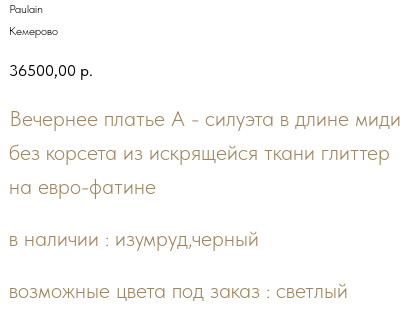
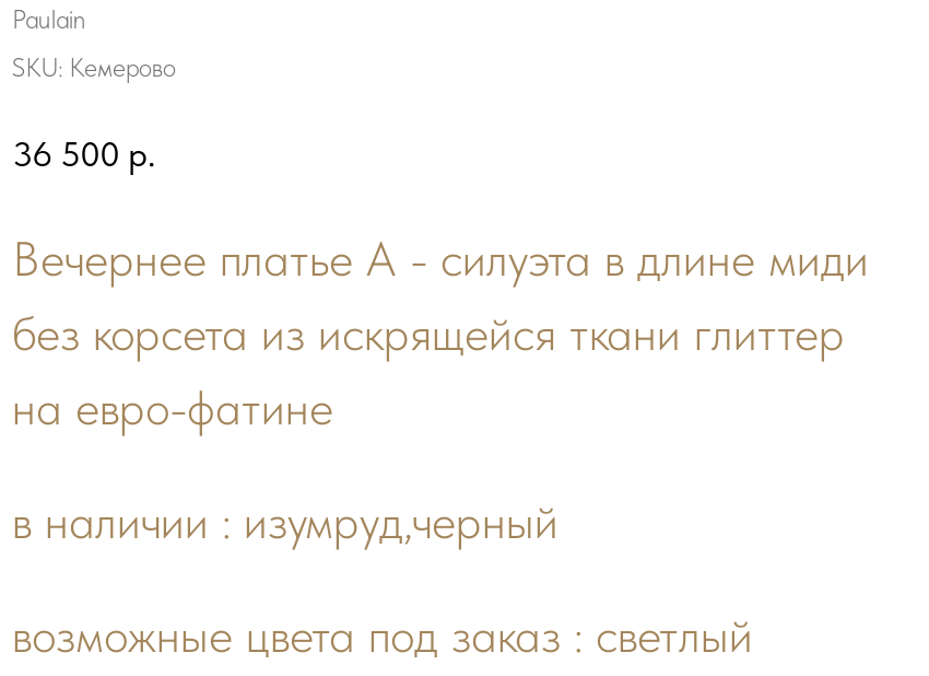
[9,24,58,38] Кемерово -> [12,53,176,83] SKU: Кемерово
[9,61,93,80] 36500,00 р. -> [12,133,156,175] 36 500 р.

